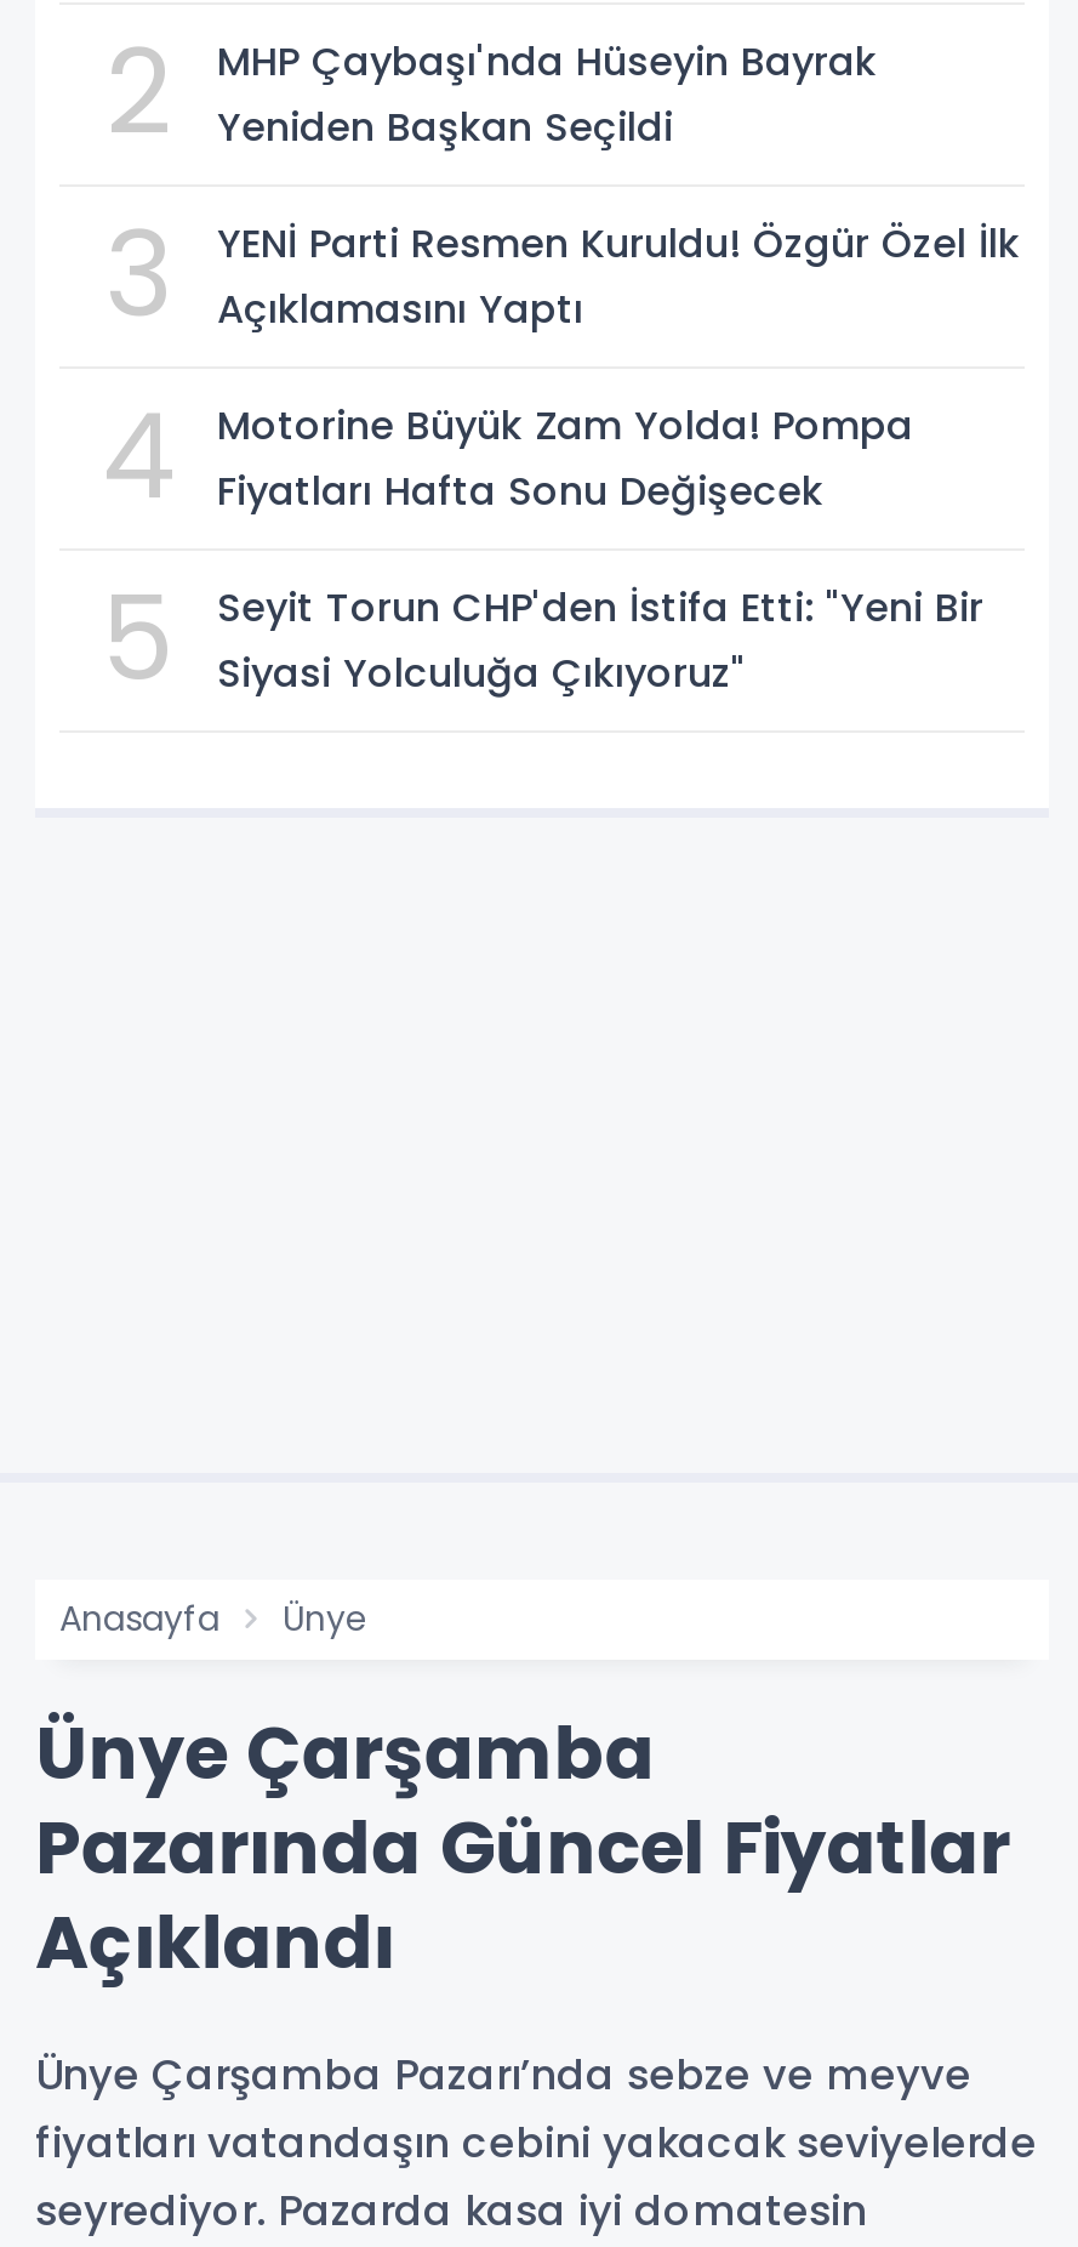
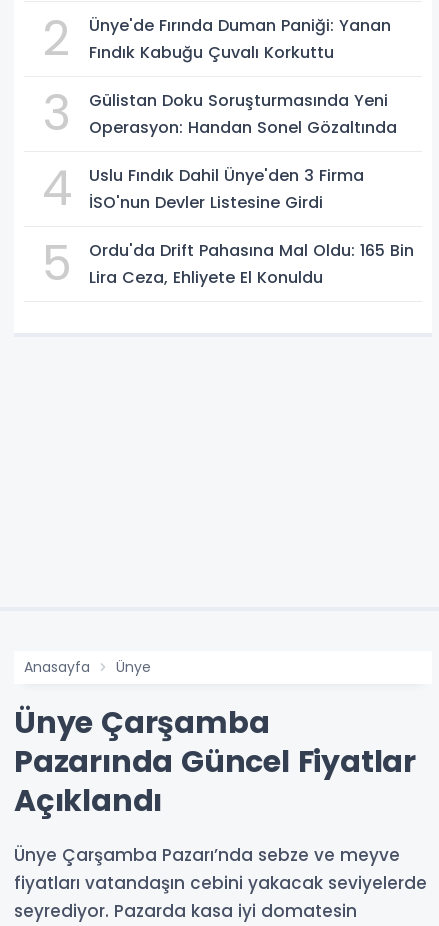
[217,35,877,156] MHP Çaybaşı'nda Hüseyin Bayrak | Yeniden Başkan Seçildi -> [89,14,391,64] Ünye'de Fırında Duman Paniği: Yanan | Fındık Kabuğu Çuvalı Korkuttu
[217,217,1020,338] YENİ Parti Resmen Kuruldu! Özgür Özel İlk | Açıklamasını Yaptı -> [89,89,397,139] Gülistan Doku Soruşturmasında Yeni | Operasyon: Handan Sonel Gözaltında
[217,399,913,520] Motorine Büyük Zam Yolda! Pompa | Fiyatları Hafta Sonu Değişecek -> [89,164,364,214] Uslu Fındık Dahil Ünye'den 3 Firma | İSO'nun Devler Listesine Girdi
[217,581,983,702] Seyit Torun CHP'den İstifa Etti: "Yeni Bir | Siyasi Yolculuğa Çıkıyoruz" -> [89,239,414,289] Ordu'da Drift Pahasına Mal Oldu: 165 Bin | Lira Ceza, Ehliyete El Konuldu

